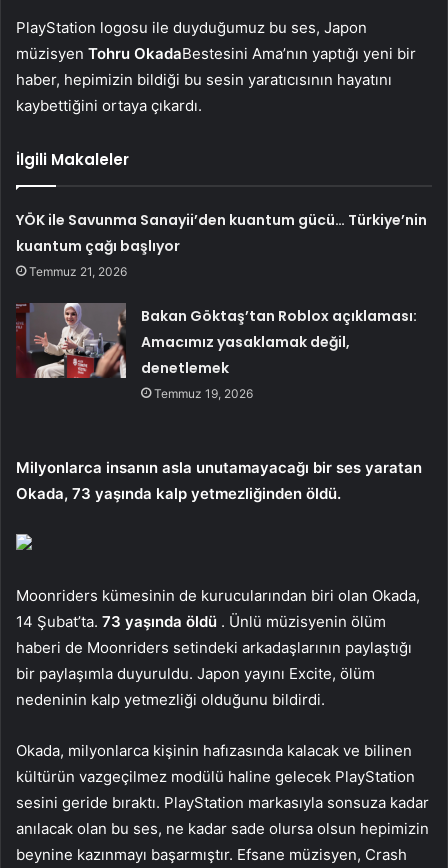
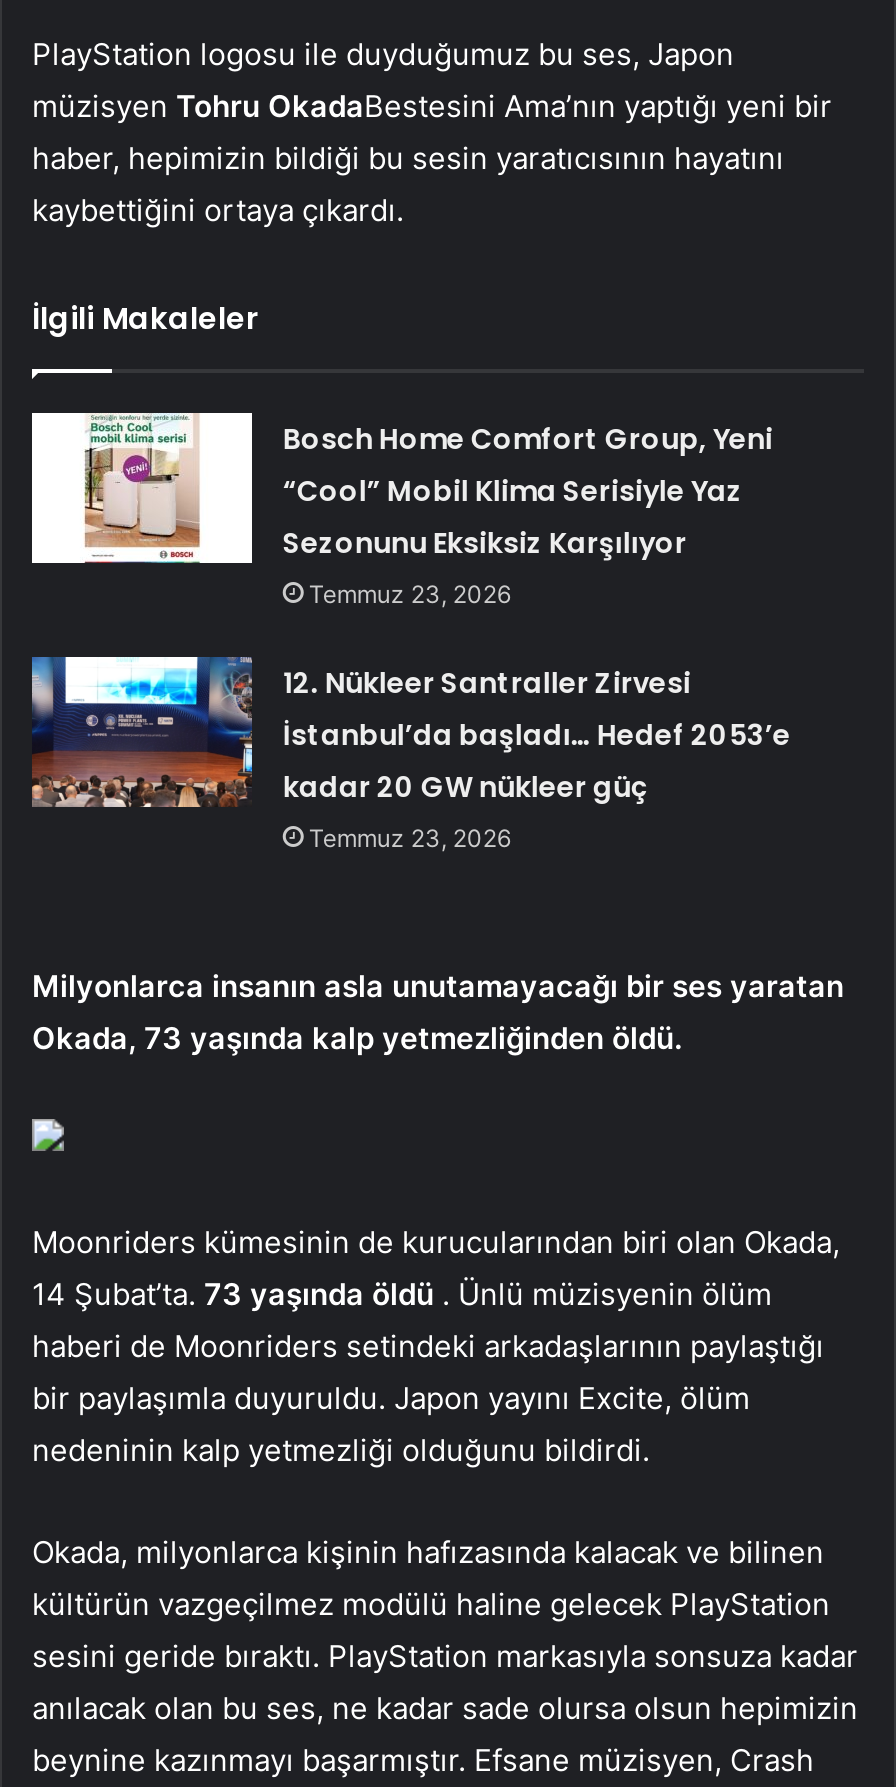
[16,210,427,279] YÖK ile Savunma Sanayii’den kuantum gücü… Türkiye’nin | kuantum çağı başlıyor | Temmuz 21, 2026 -> [283,418,773,608] Bosch Home Comfort Group, Yeni | “Cool” Mobil Klima Serisiyle Yaz | Sezonunu Eksiksiz Karşılıyor | Temmuz 23, 2026
[15,302,417,401] [image] | Bakan Göktaş’tan Roblox açıklaması: | Amacımız yasaklamak değil, | denetlemek | Temmuz 19, 2026 -> [30,655,791,852] [image] | 12. Nükleer Santraller Zirvesi | İstanbul’da başladı… Hedef 2053’e | kadar 20 GW nükleer güç | Temmuz 23, 2026

